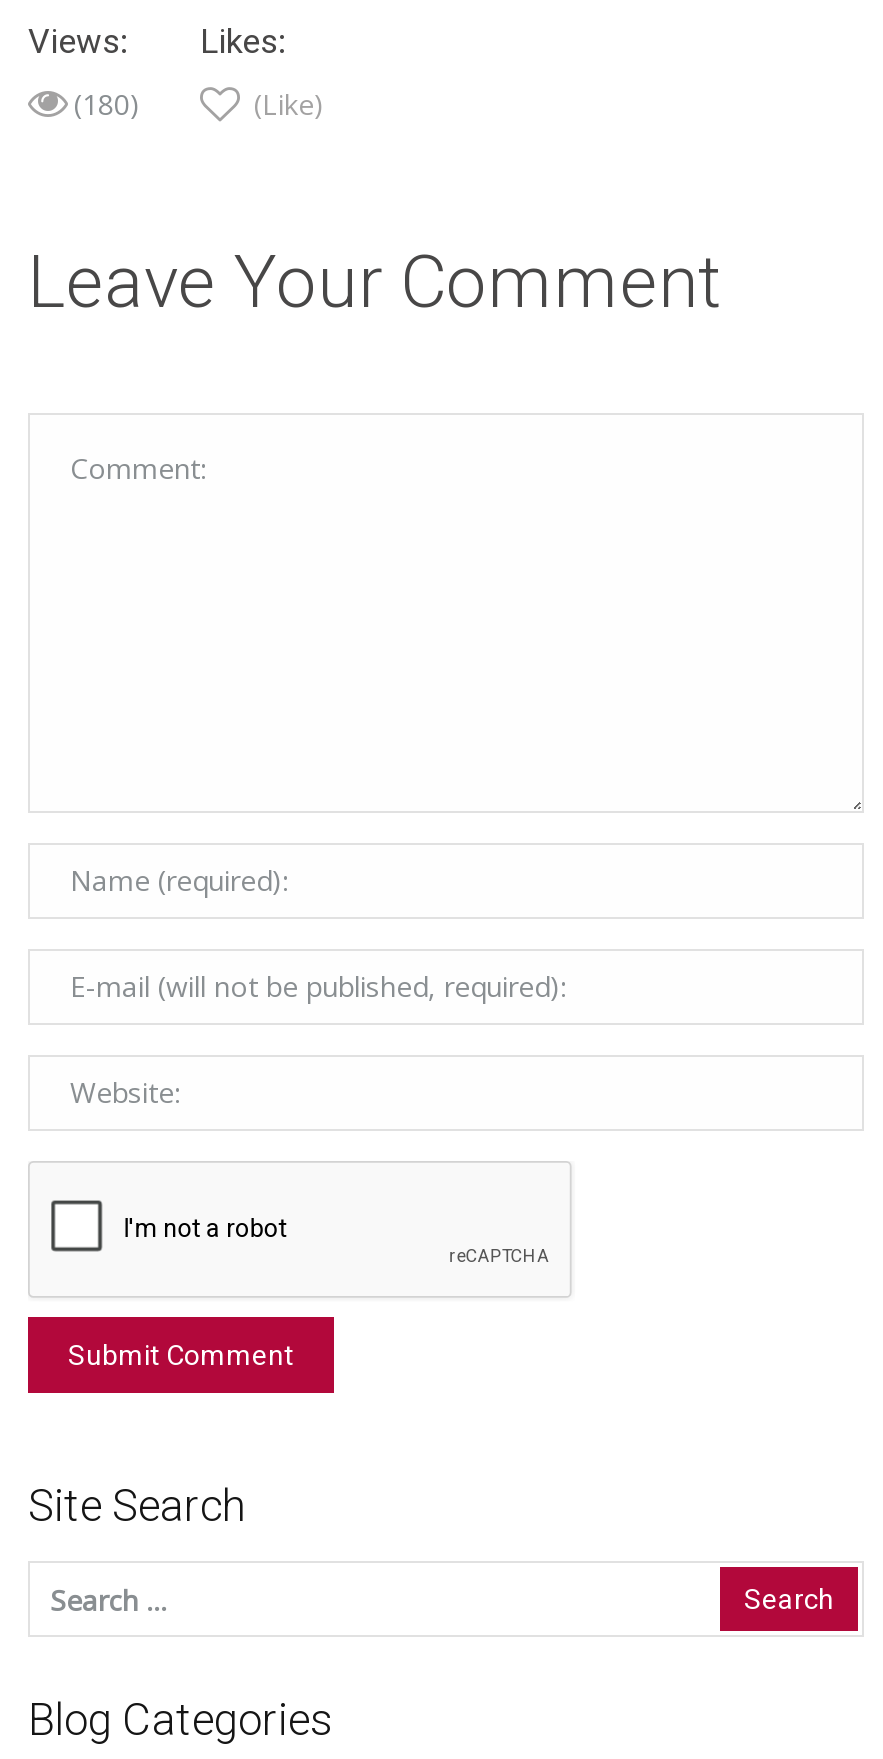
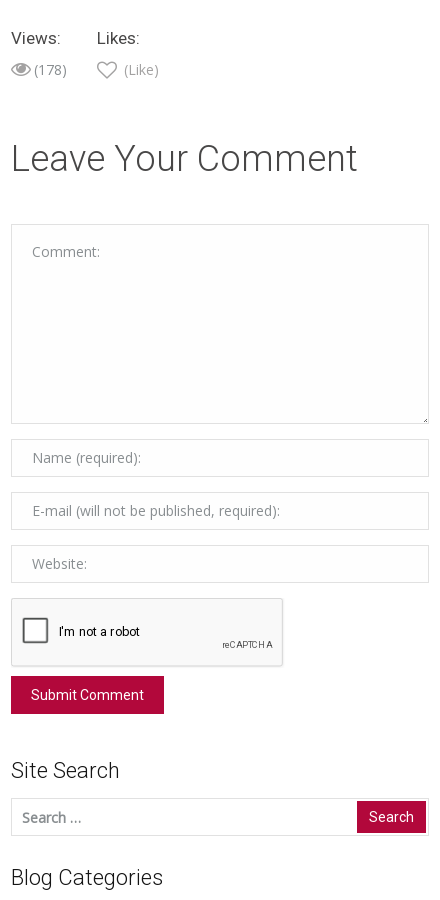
[74,85,140,123] (180) -> [34,60,67,79] (178)

